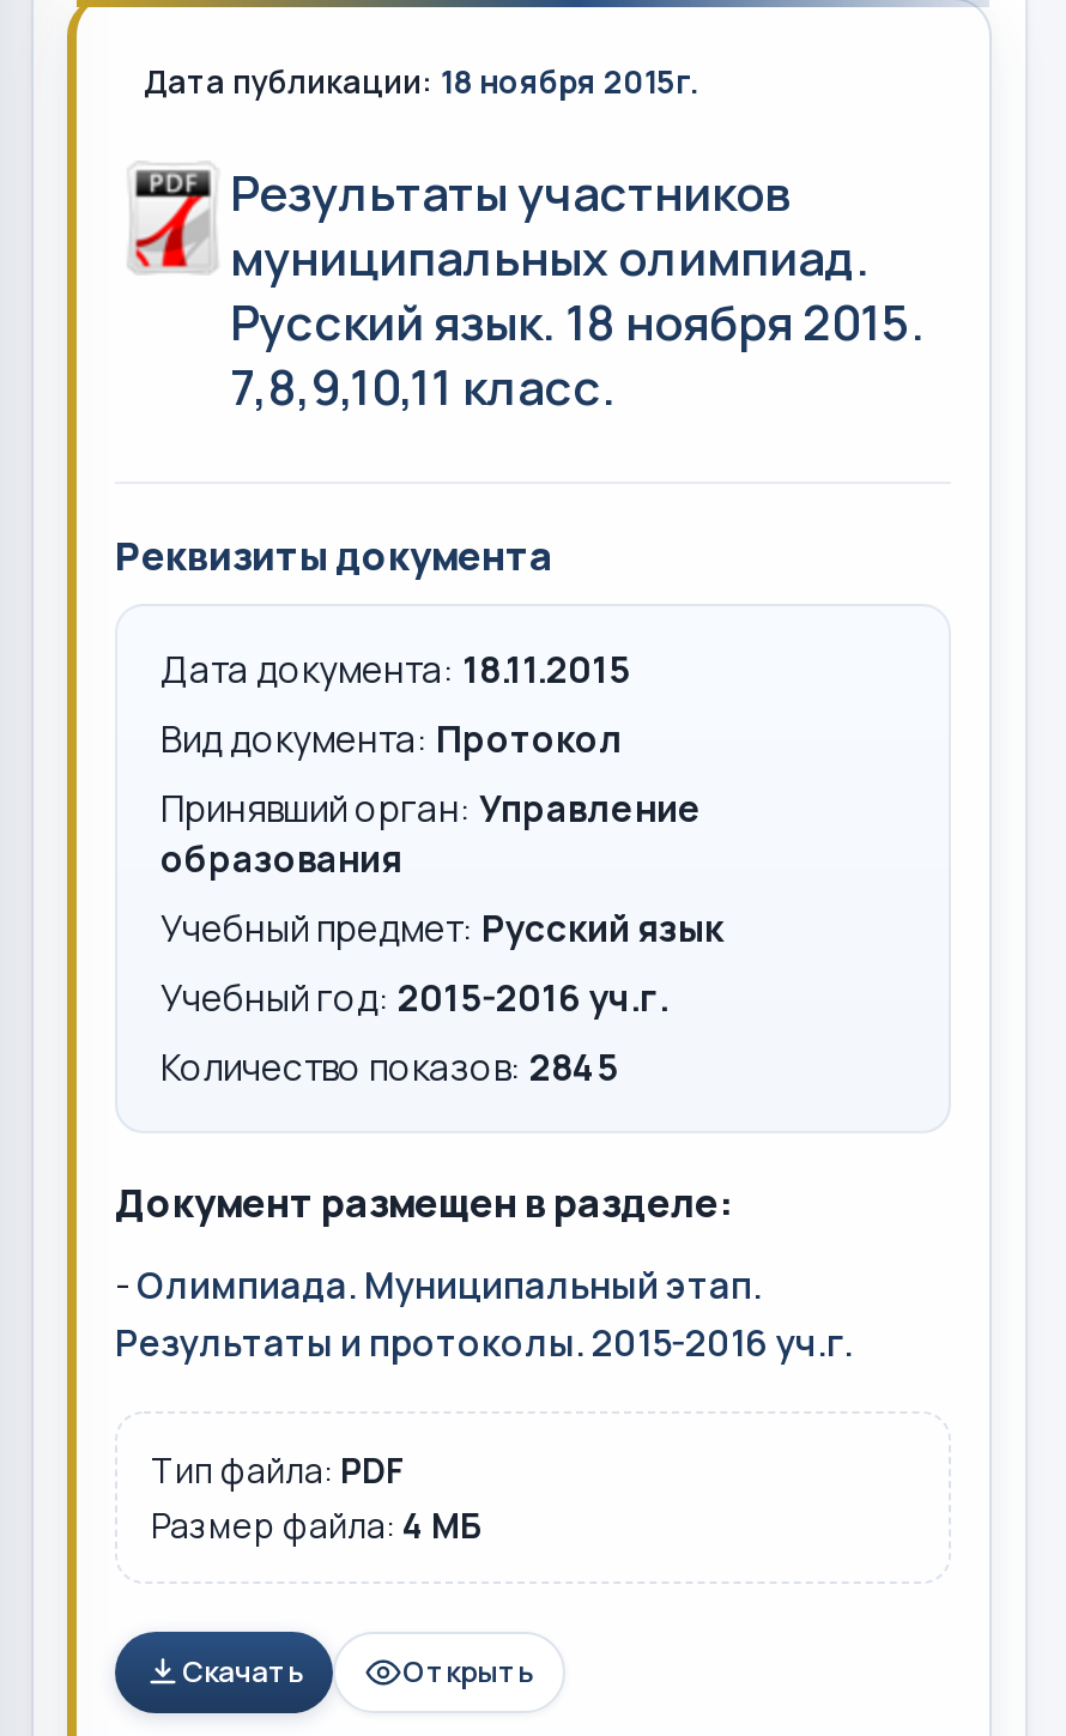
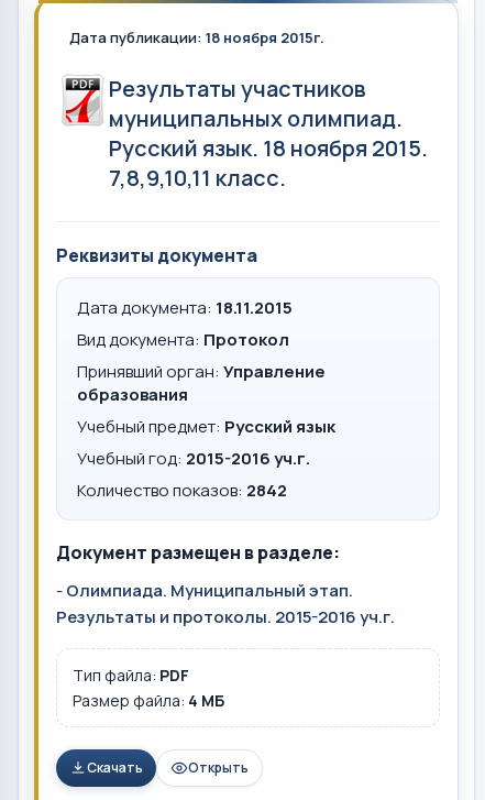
[160,1042,618,1093] Количество показов: 2845 -> [77,479,287,502] Количество показов: 2842

